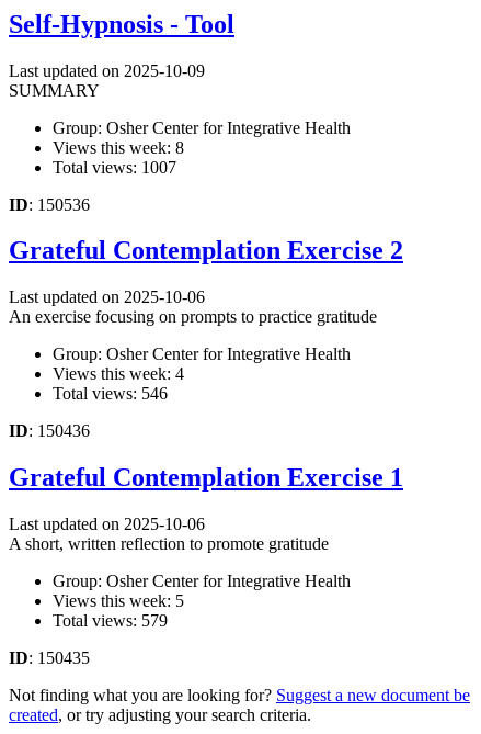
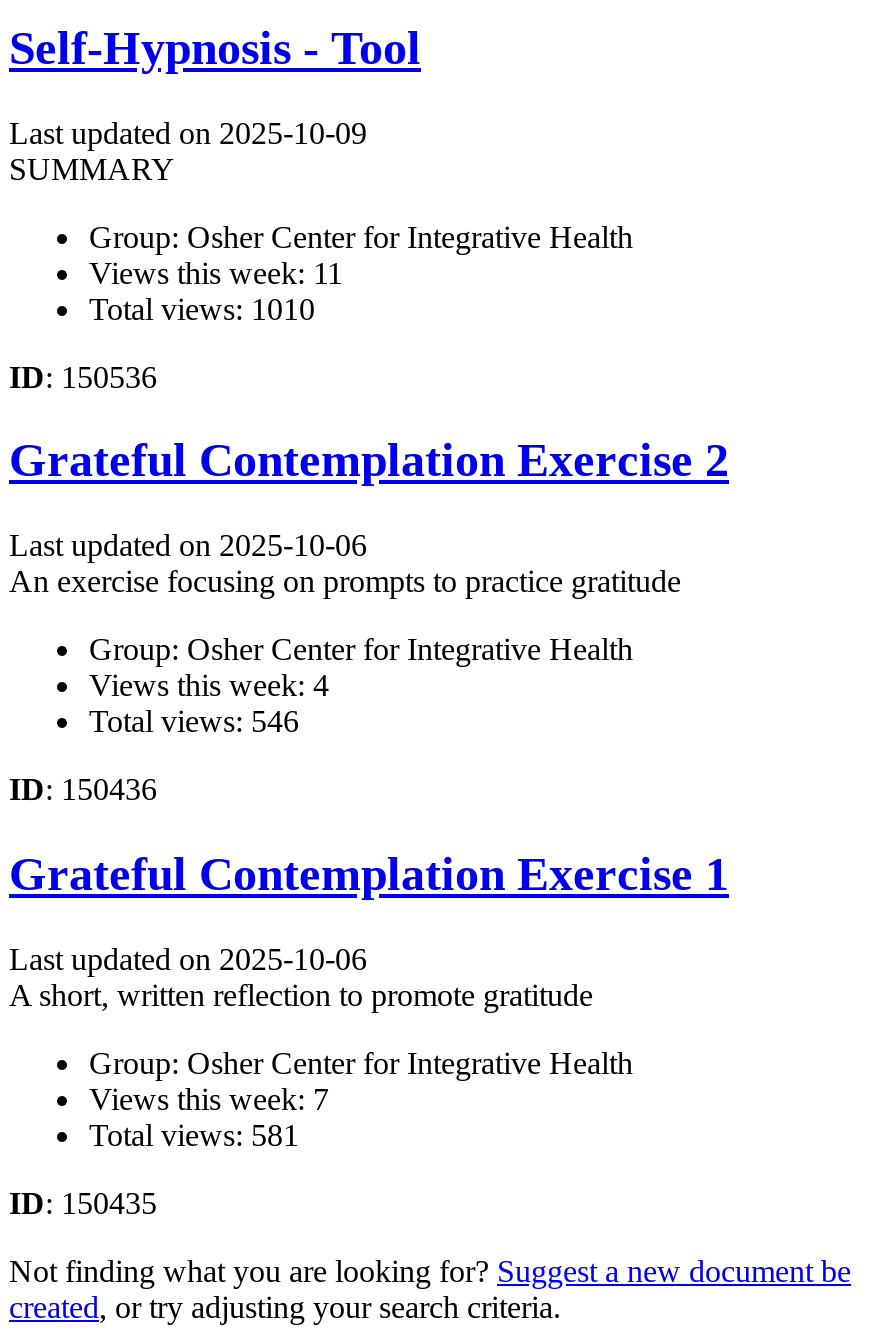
[53,138,184,156] Views this week: 8 -> [89,255,343,289] Views this week: 11
[53,158,176,176] Total views: 1007 -> [89,291,315,325] Total views: 1010
[53,592,184,610] Views this week: 5 -> [89,1082,329,1116] Views this week: 7
[53,611,168,630] Total views: 579 -> [89,1118,299,1152] Total views: 581

